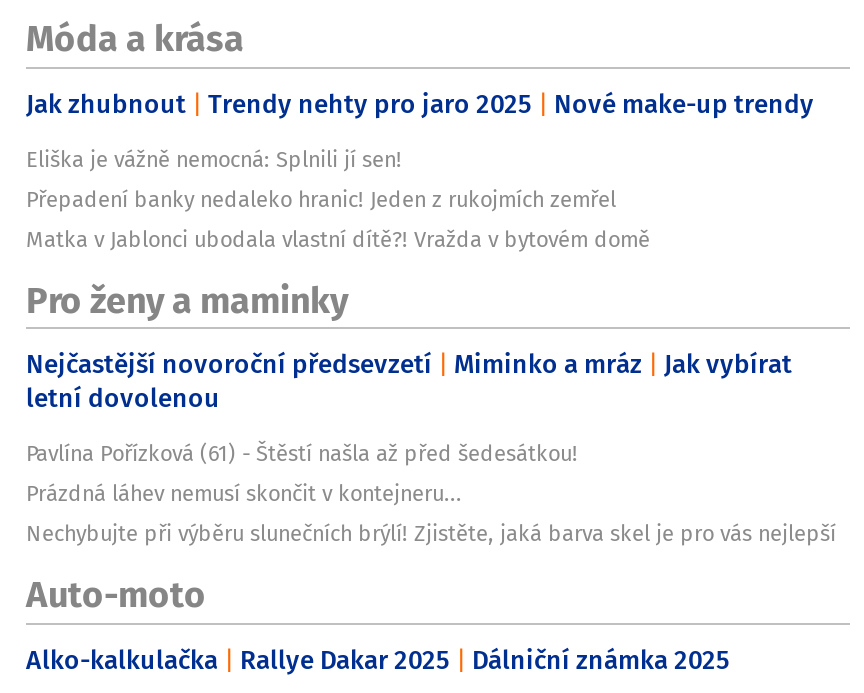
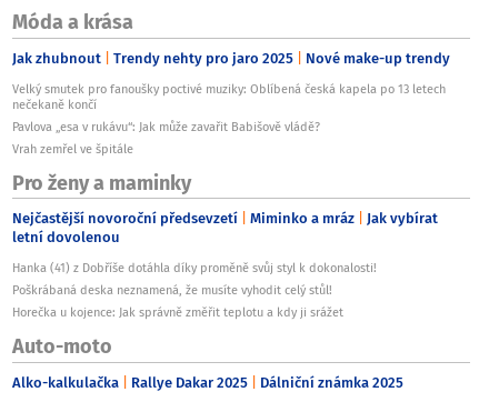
[26,143,650,255] Eliška je vážně nemocná: Splnili jí sen! | Přepadení banky nedaleko hranic! Jeden z rukojmích zemřel | Matka v Jablonci ubodala vlastní dítě?! Vražda v bytovém domě -> [12,80,446,158] Velký smutek pro fanoušky poctivé muziky: Oblíbená česká kapela po 13 letech | nečekaně končí | Pavlova „esa v rukávu“: Jak může zavařit Babišově vládě? | Vrah zemřel ve špitále
[26,438,836,550] Pavlína Pořízková (61) - Štěstí našla až před šedesátkou! | Prázdná láhev nemusí skončit v kontejneru... | Nechybujte při výběru slunečních brýlí! Zjistěte, jaká barva skel je pro vás nejlepší -> [12,259,377,321] Hanka (41) z Dobříše dotáhla díky proměně svůj styl k dokonalosti! | Poškrábaná deska neznamená, že musíte vyhodit celý stůl! | Horečka u kojence: Jak správně změřit teplotu a kdy ji srážet

